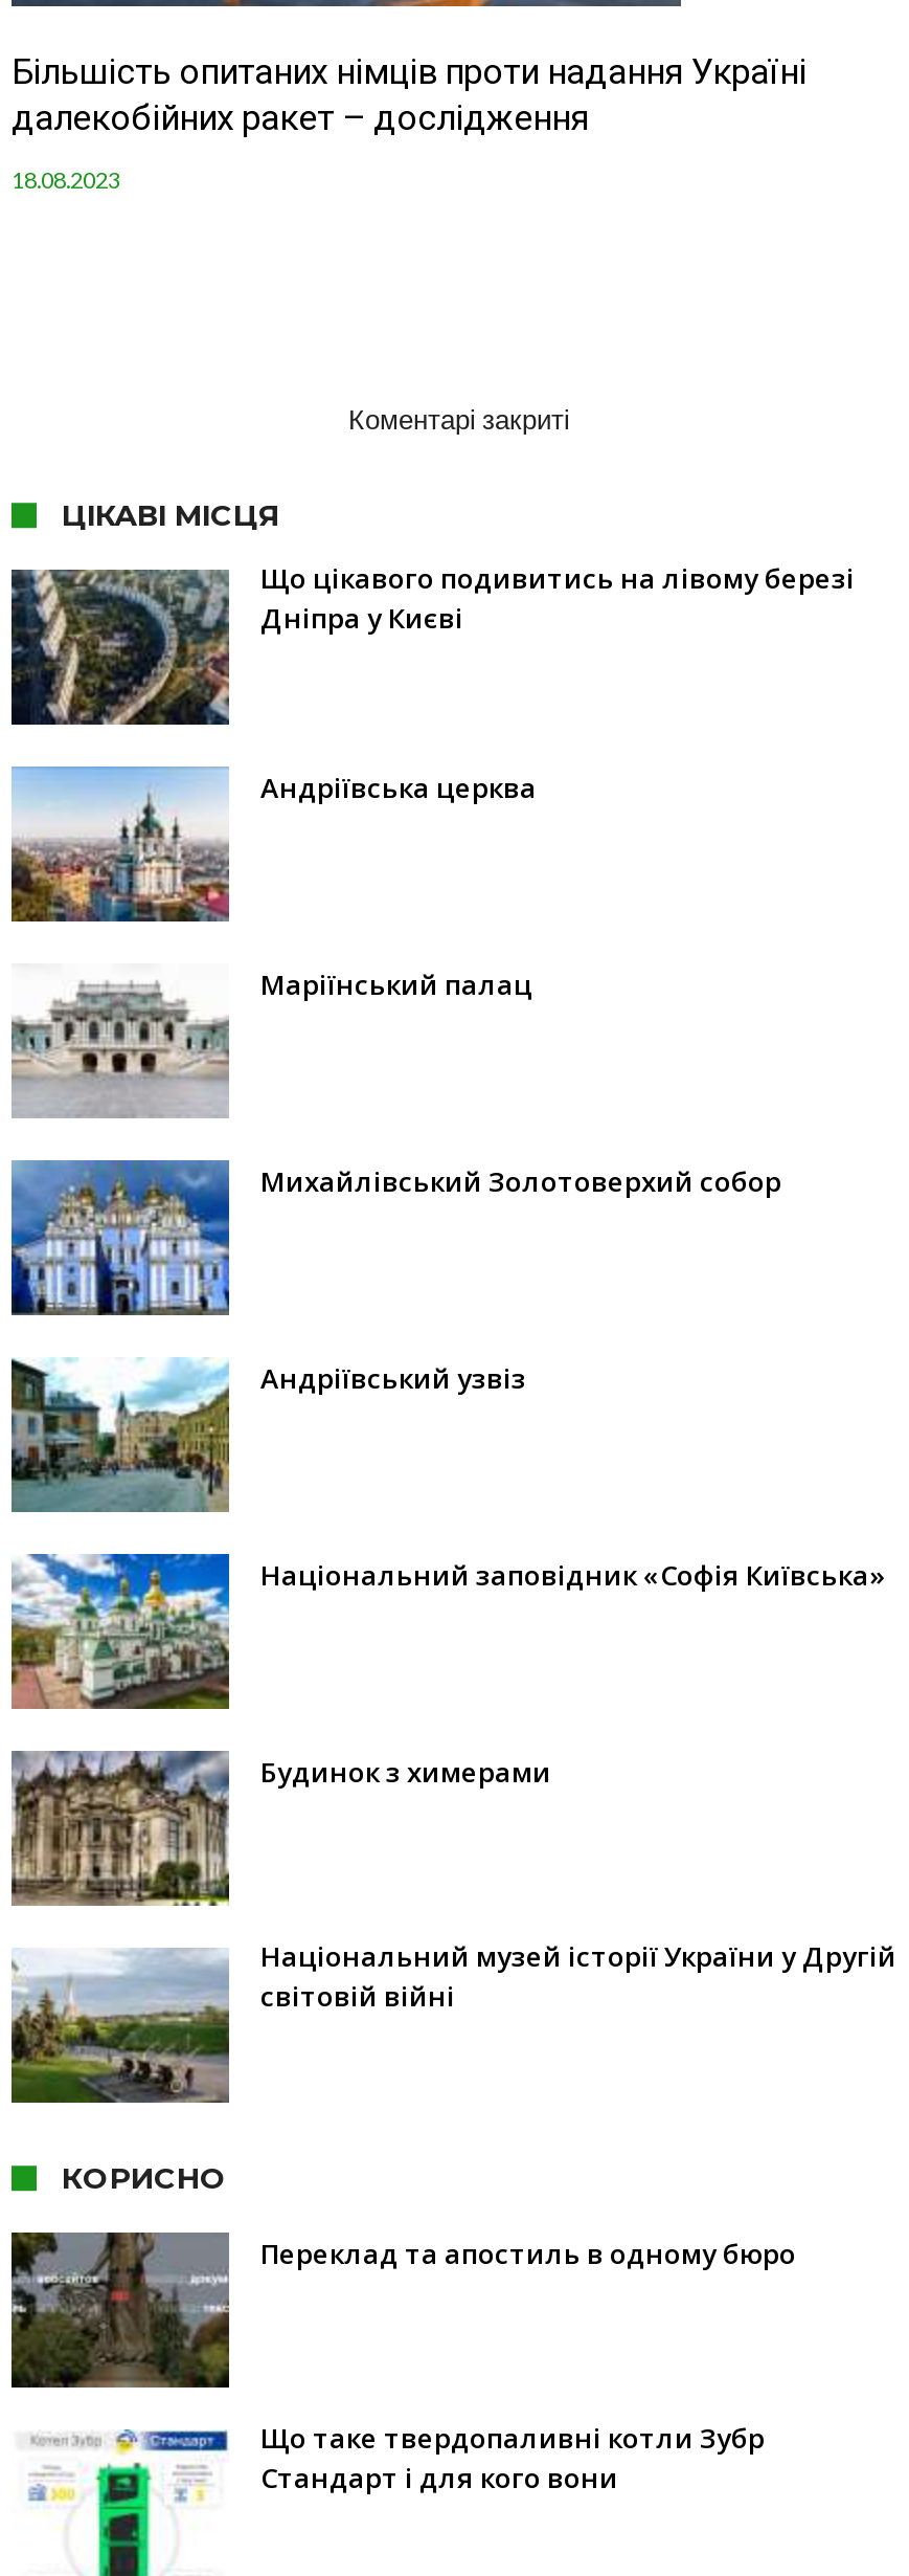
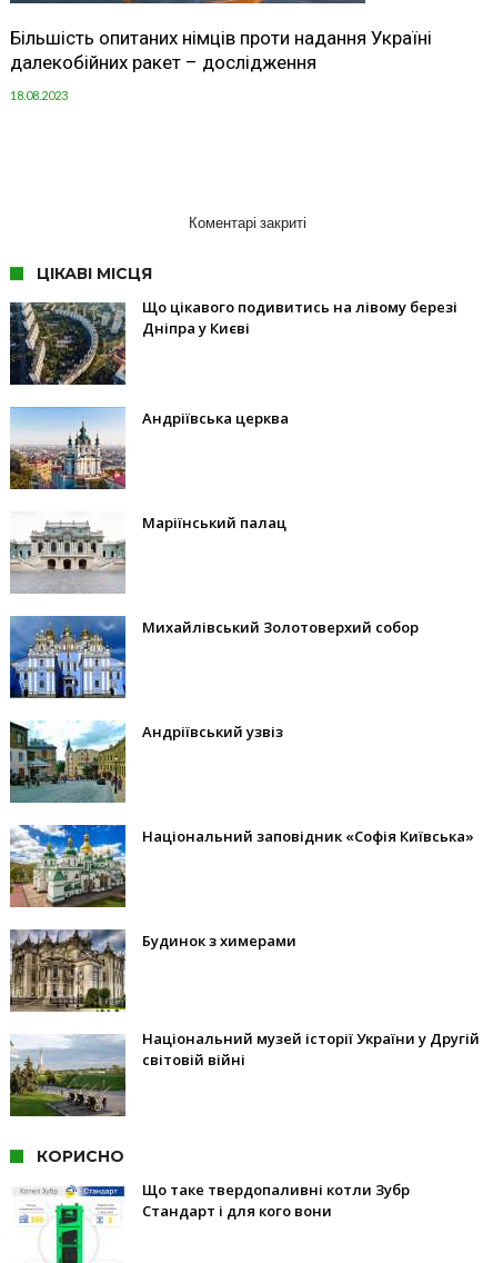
[9,2230,796,2390] [image] | Переклад та апостиль в одному бюро -> none

